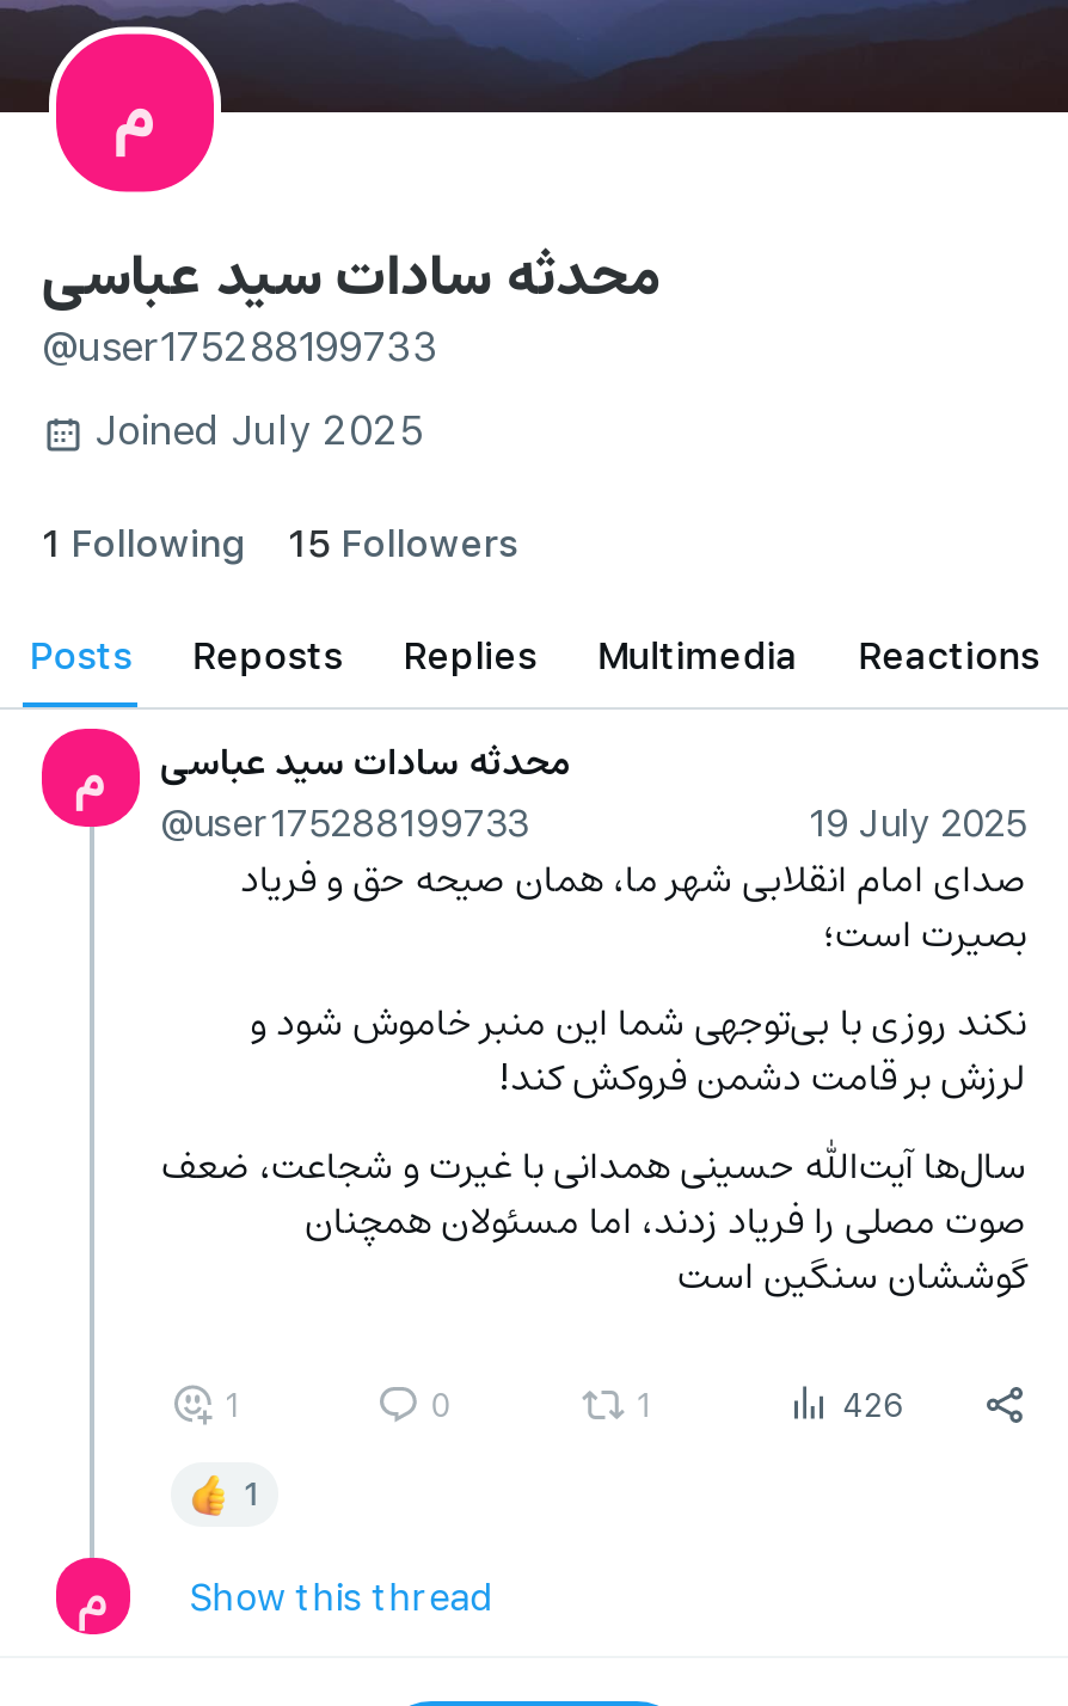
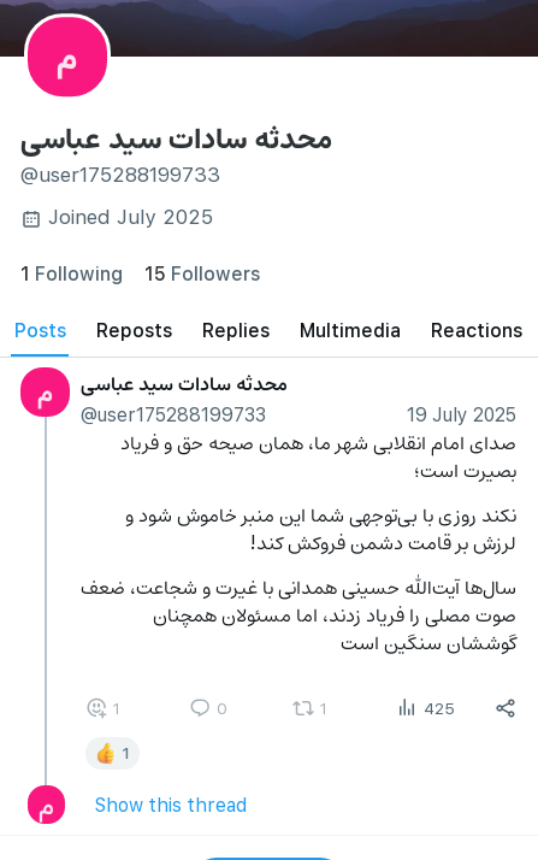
[842,1382,904,1427] 426 -> [424,696,455,719] 425

